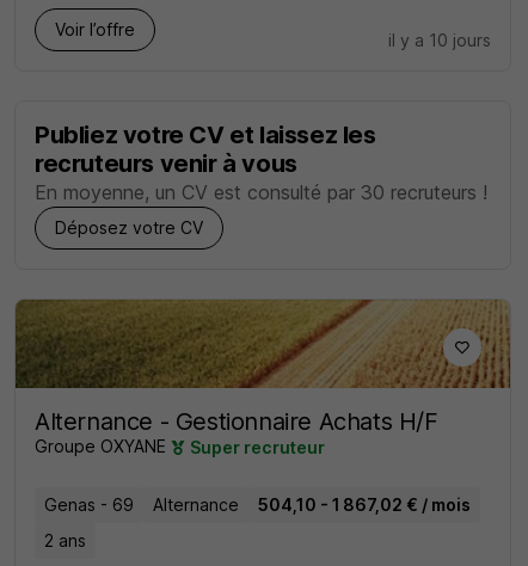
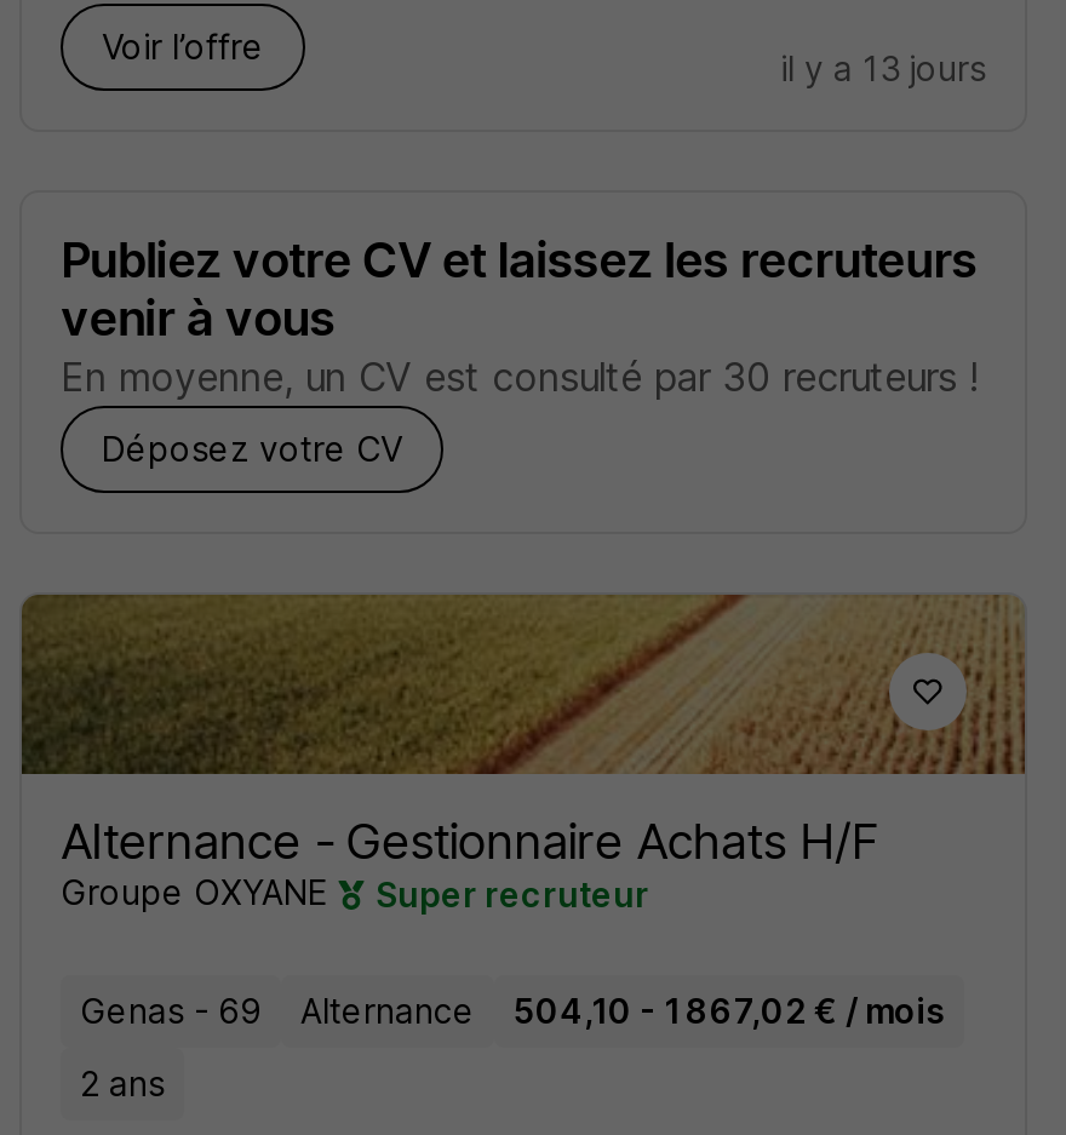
[388,30,491,50] il y a 10 jours -> [780,48,986,89] il y a 13 jours

